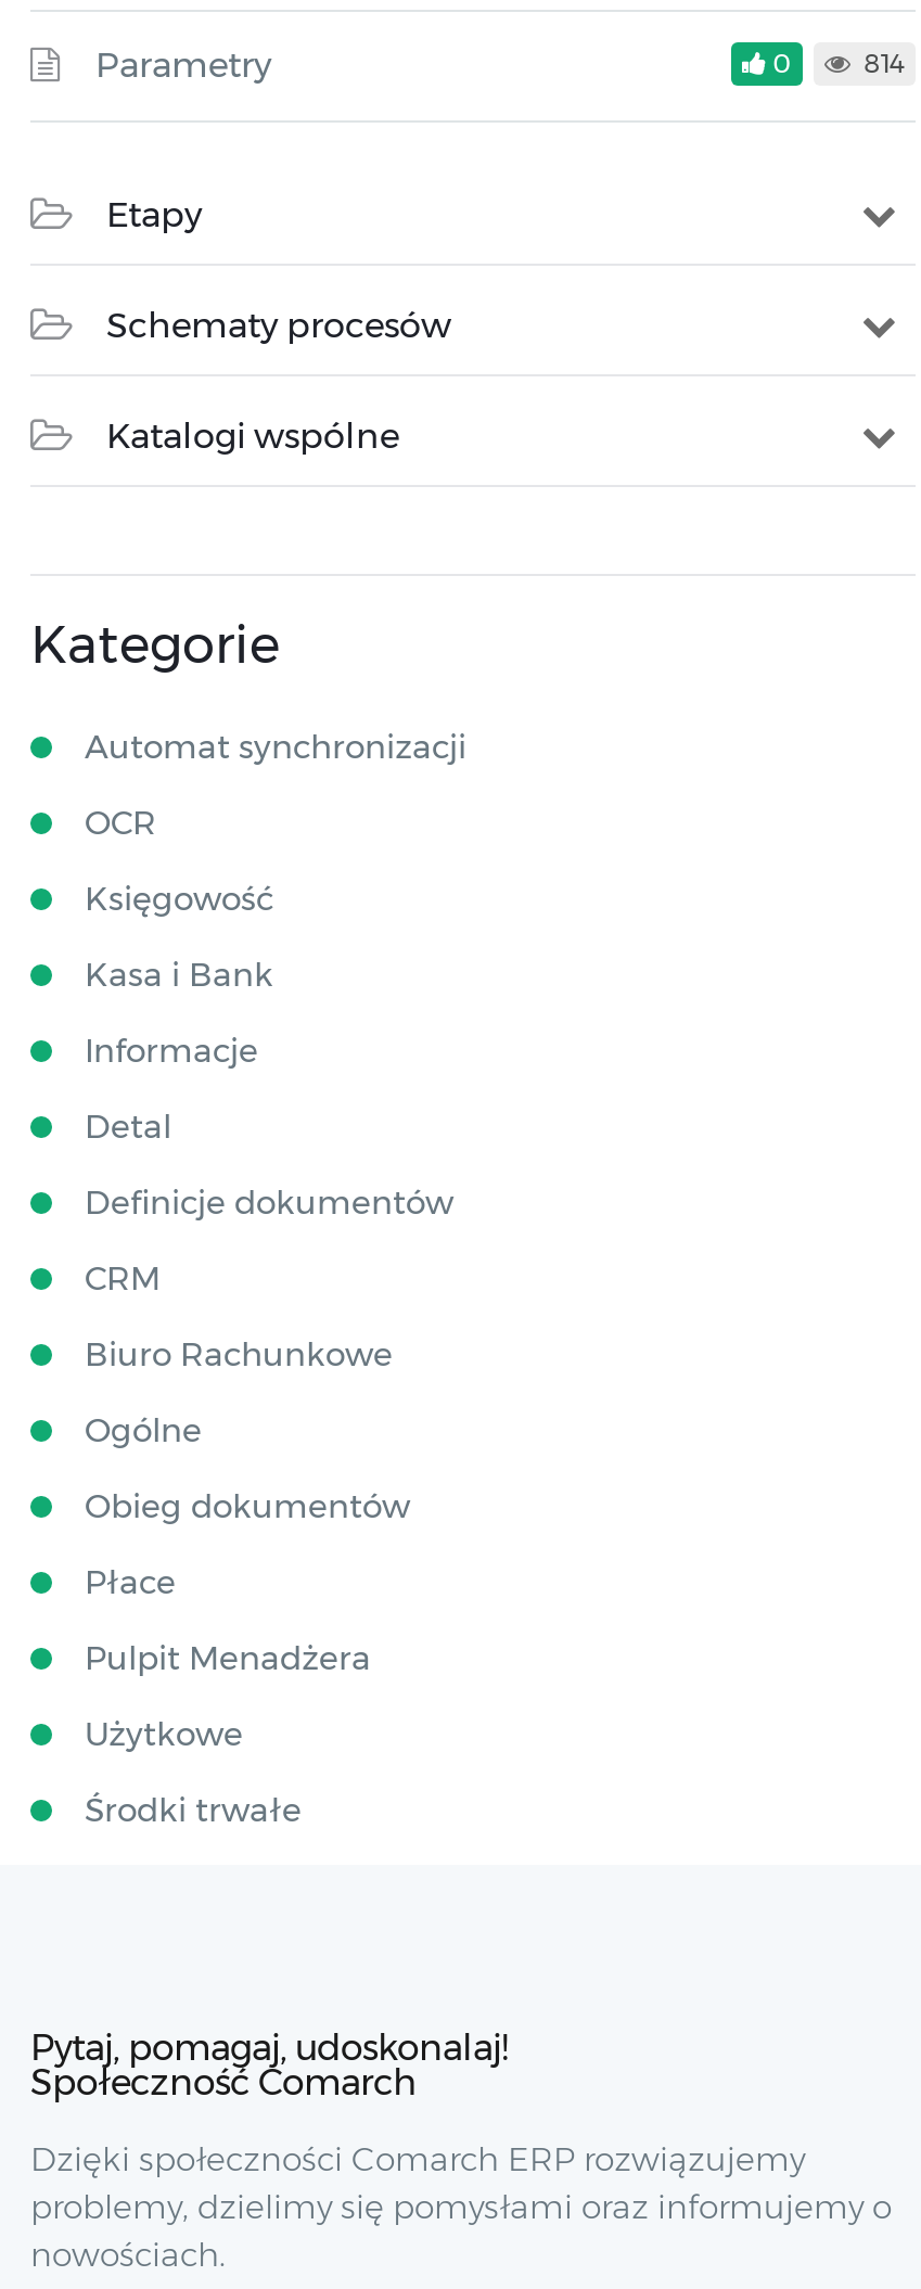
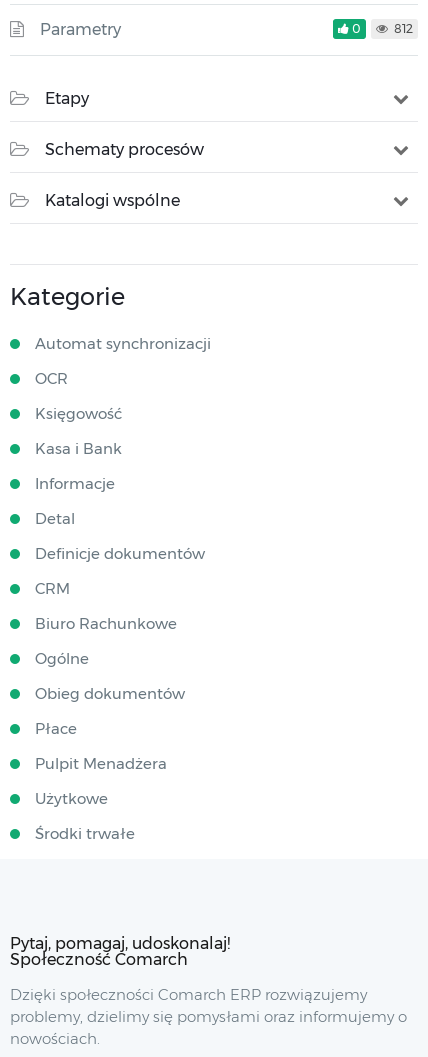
[857,47,905,79] 814 -> [391,21,413,36] 812

